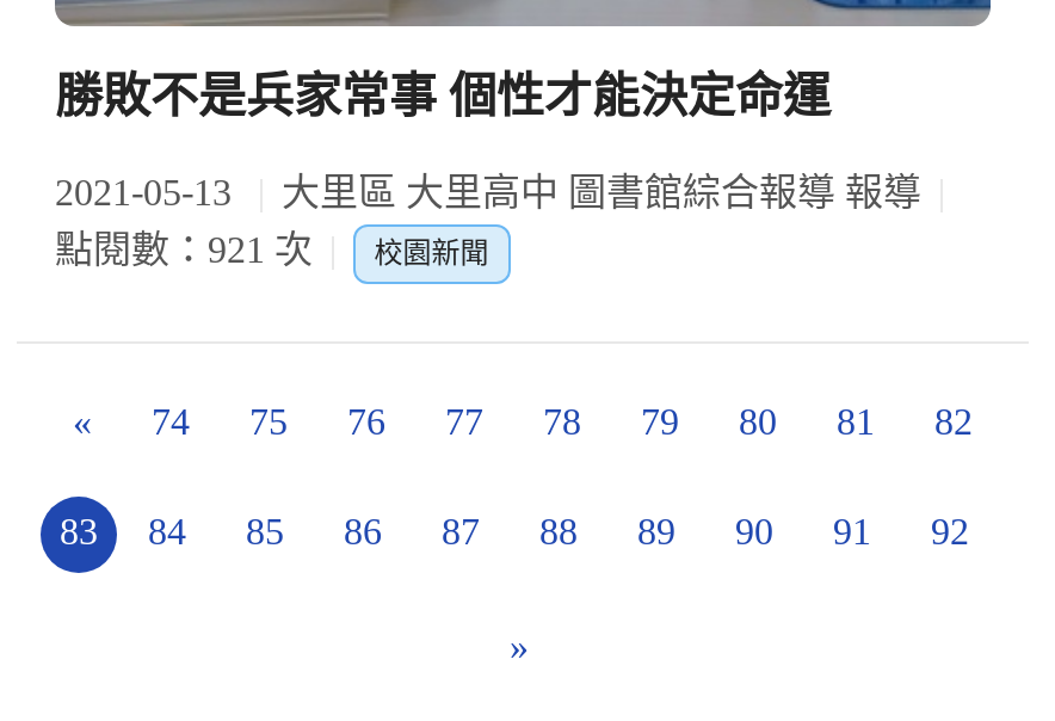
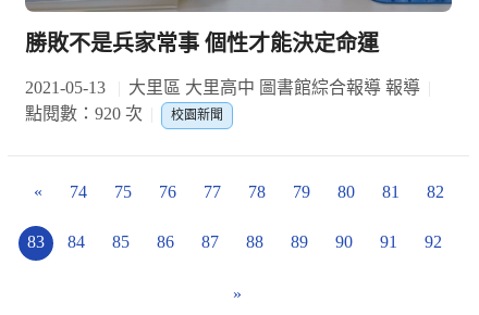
[55,229,489,270] 點閱數：921 次 校園新聞 -> [25,104,223,123] 點閱數：920 次 校園新聞

